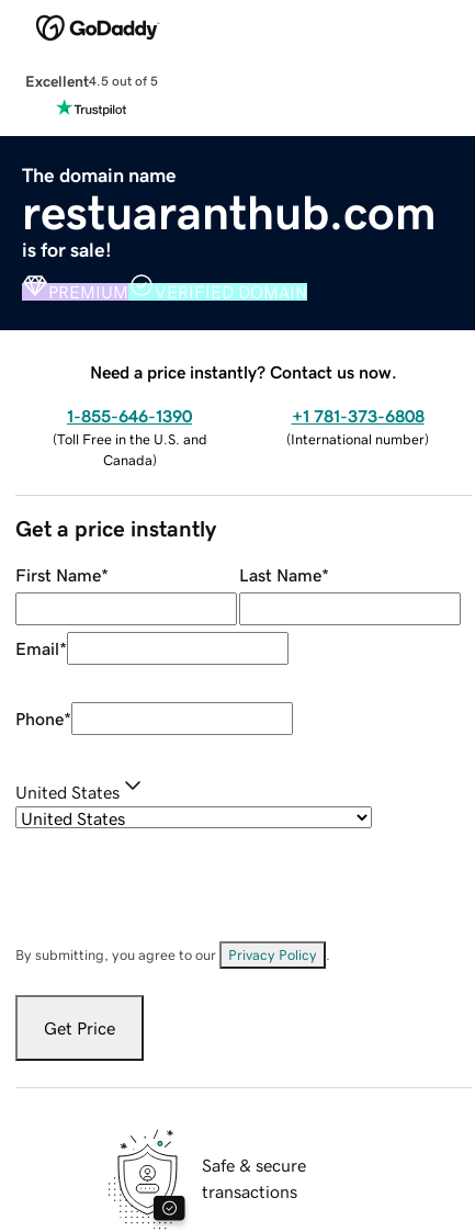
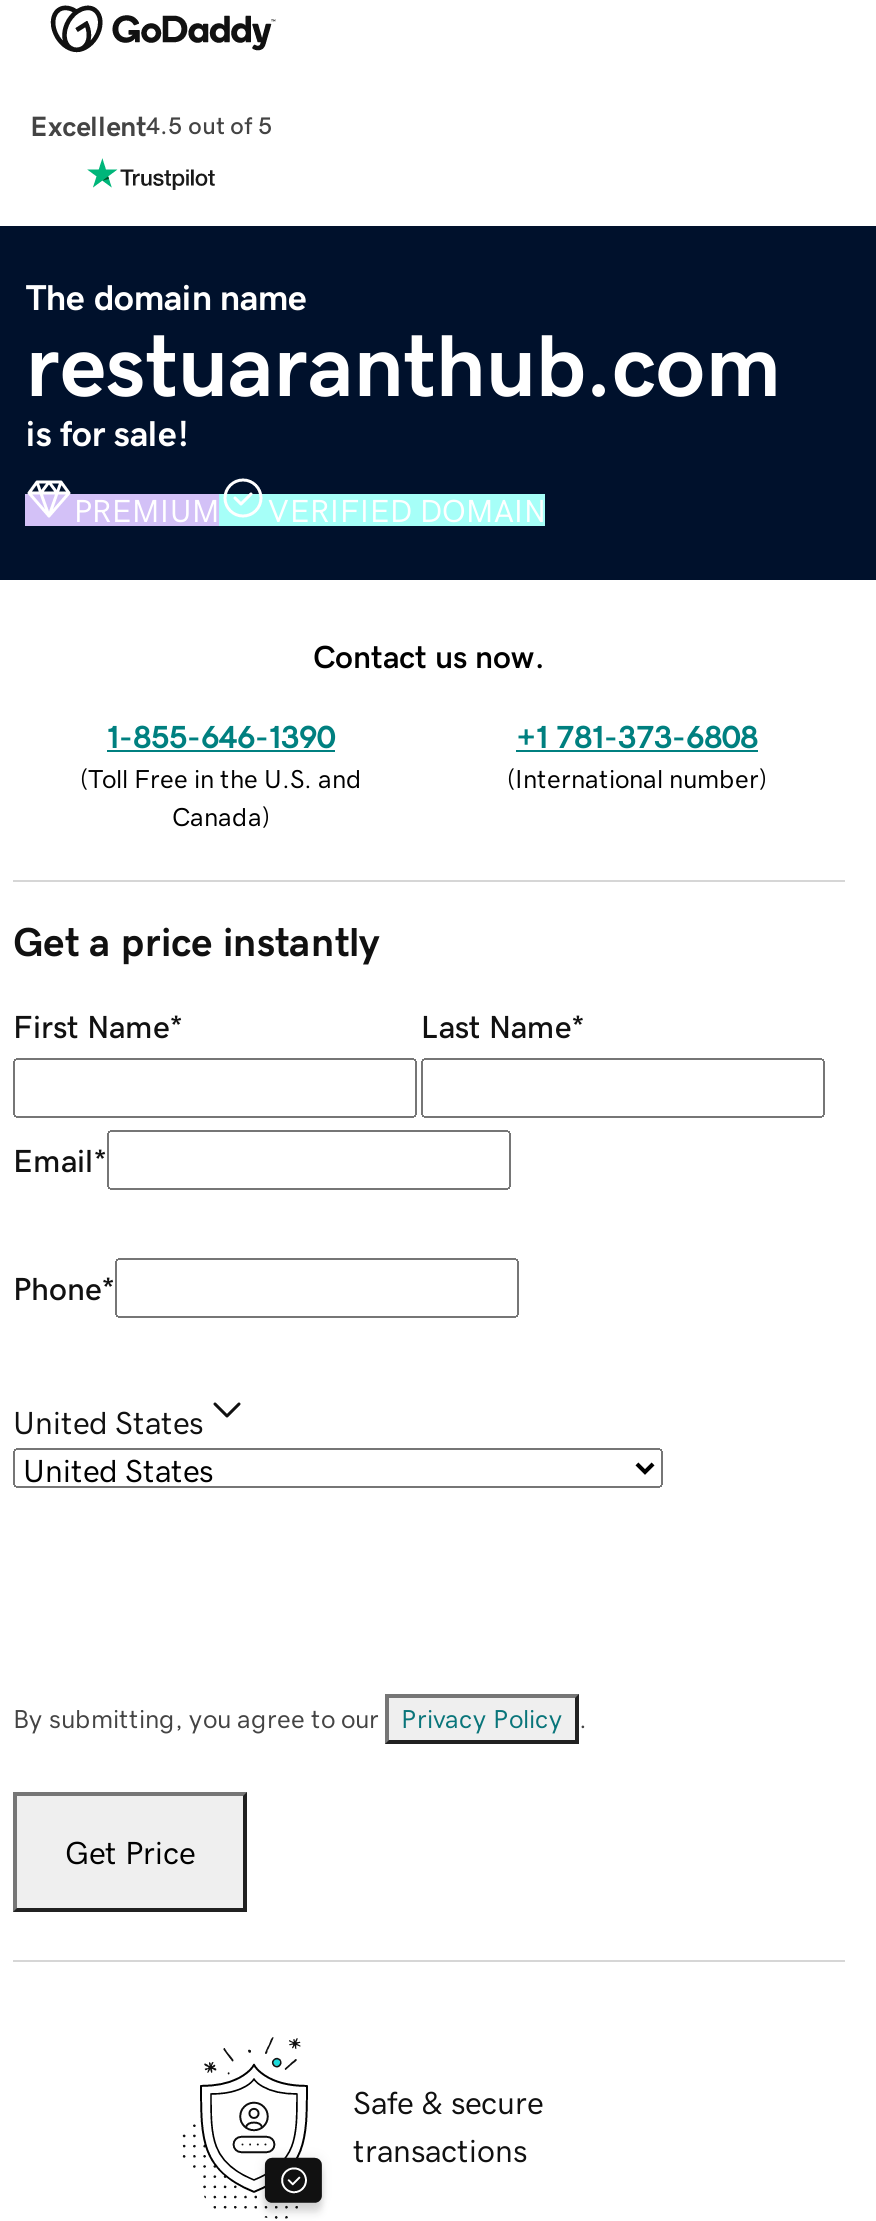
[90,363,397,380] Need a price instantly? Contact us now. -> [313,639,545,671] Contact us now.

